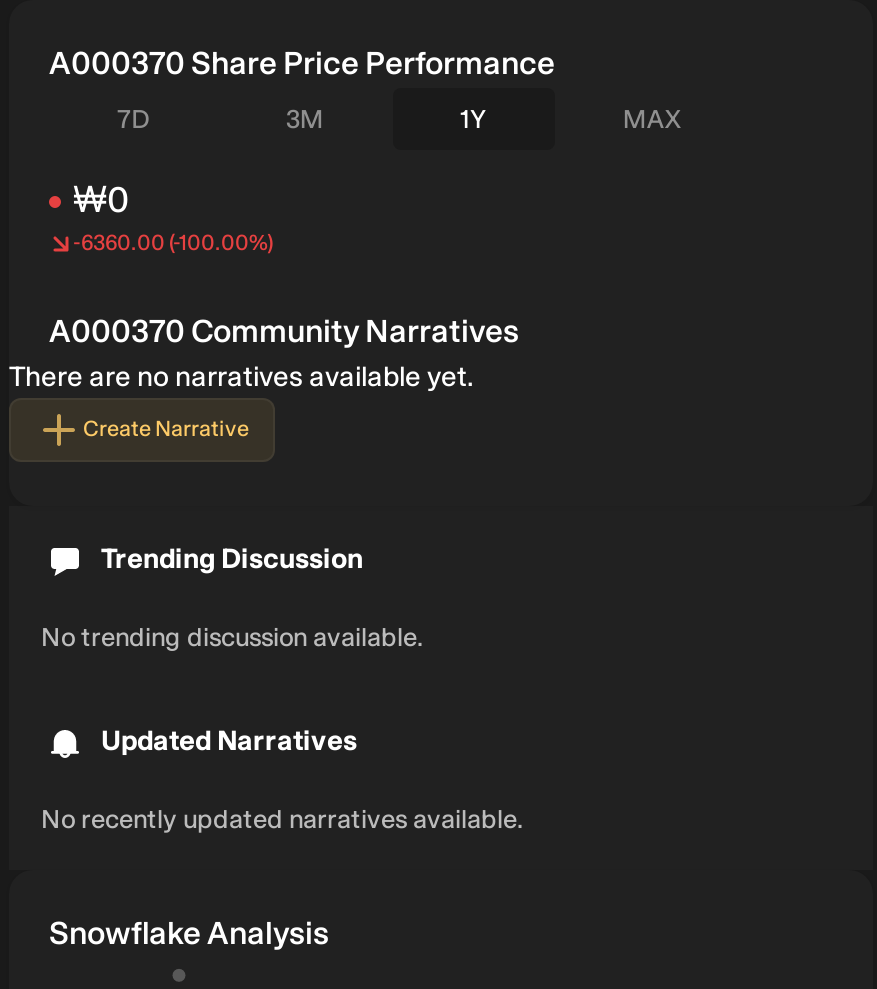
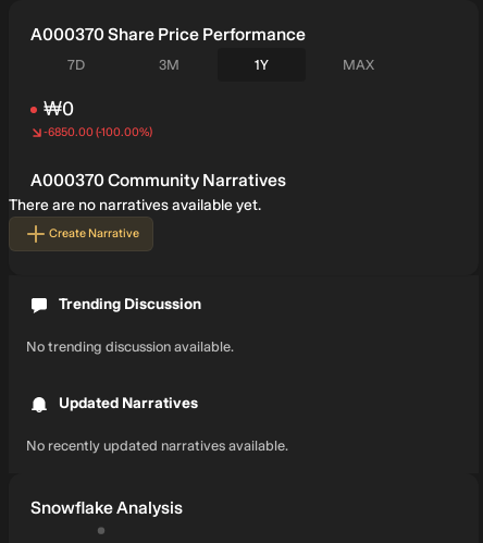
[73,230,273,256] -6360.00 (-100.00%) -> [44,125,152,139] -6850.00 (-100.00%)

